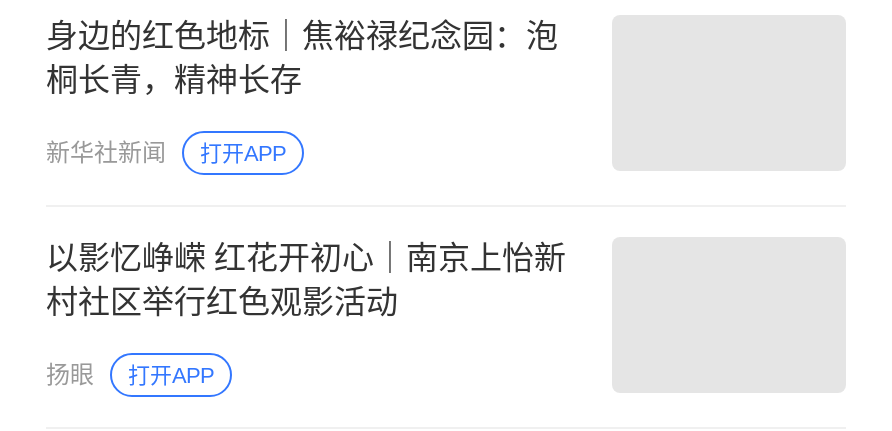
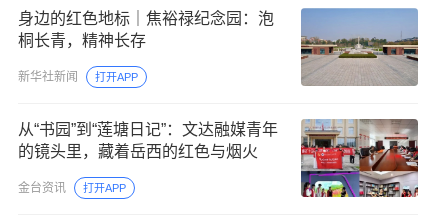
none -> [300,8,419,86] [image]
none -> [300,118,419,198] [image]
[46,242,566,320] 以影忆峥嵘 红花开初心｜南京上怡新 | 村社区举行红色观影活动 -> [18,121,278,160] 从“书园”到“莲塘日记”：文达融媒青年 | 的镜头里，藏着岳西的红色与烟火
[46,362,94,390] 扬眼 -> [18,181,66,195] 金台资讯

